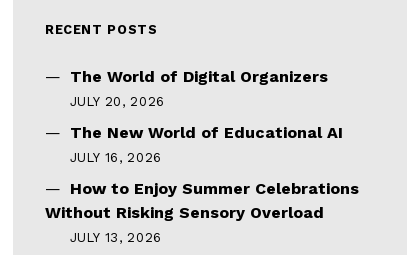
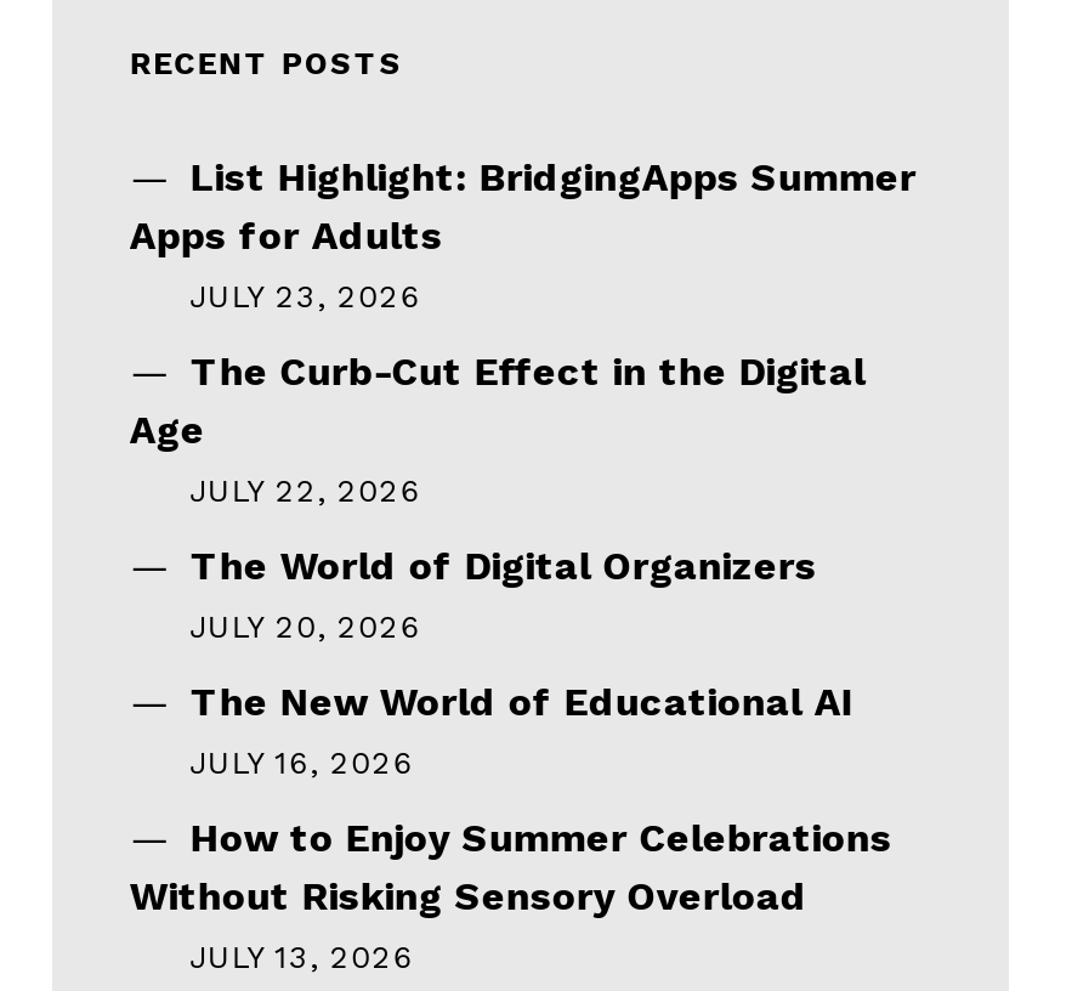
none -> [130,154,916,509] List Highlight: BridgingApps Summer | Apps for Adults | JULY 23, 2026 | The Curb-Cut Effect in the Digital | Age | JULY 22, 2026

